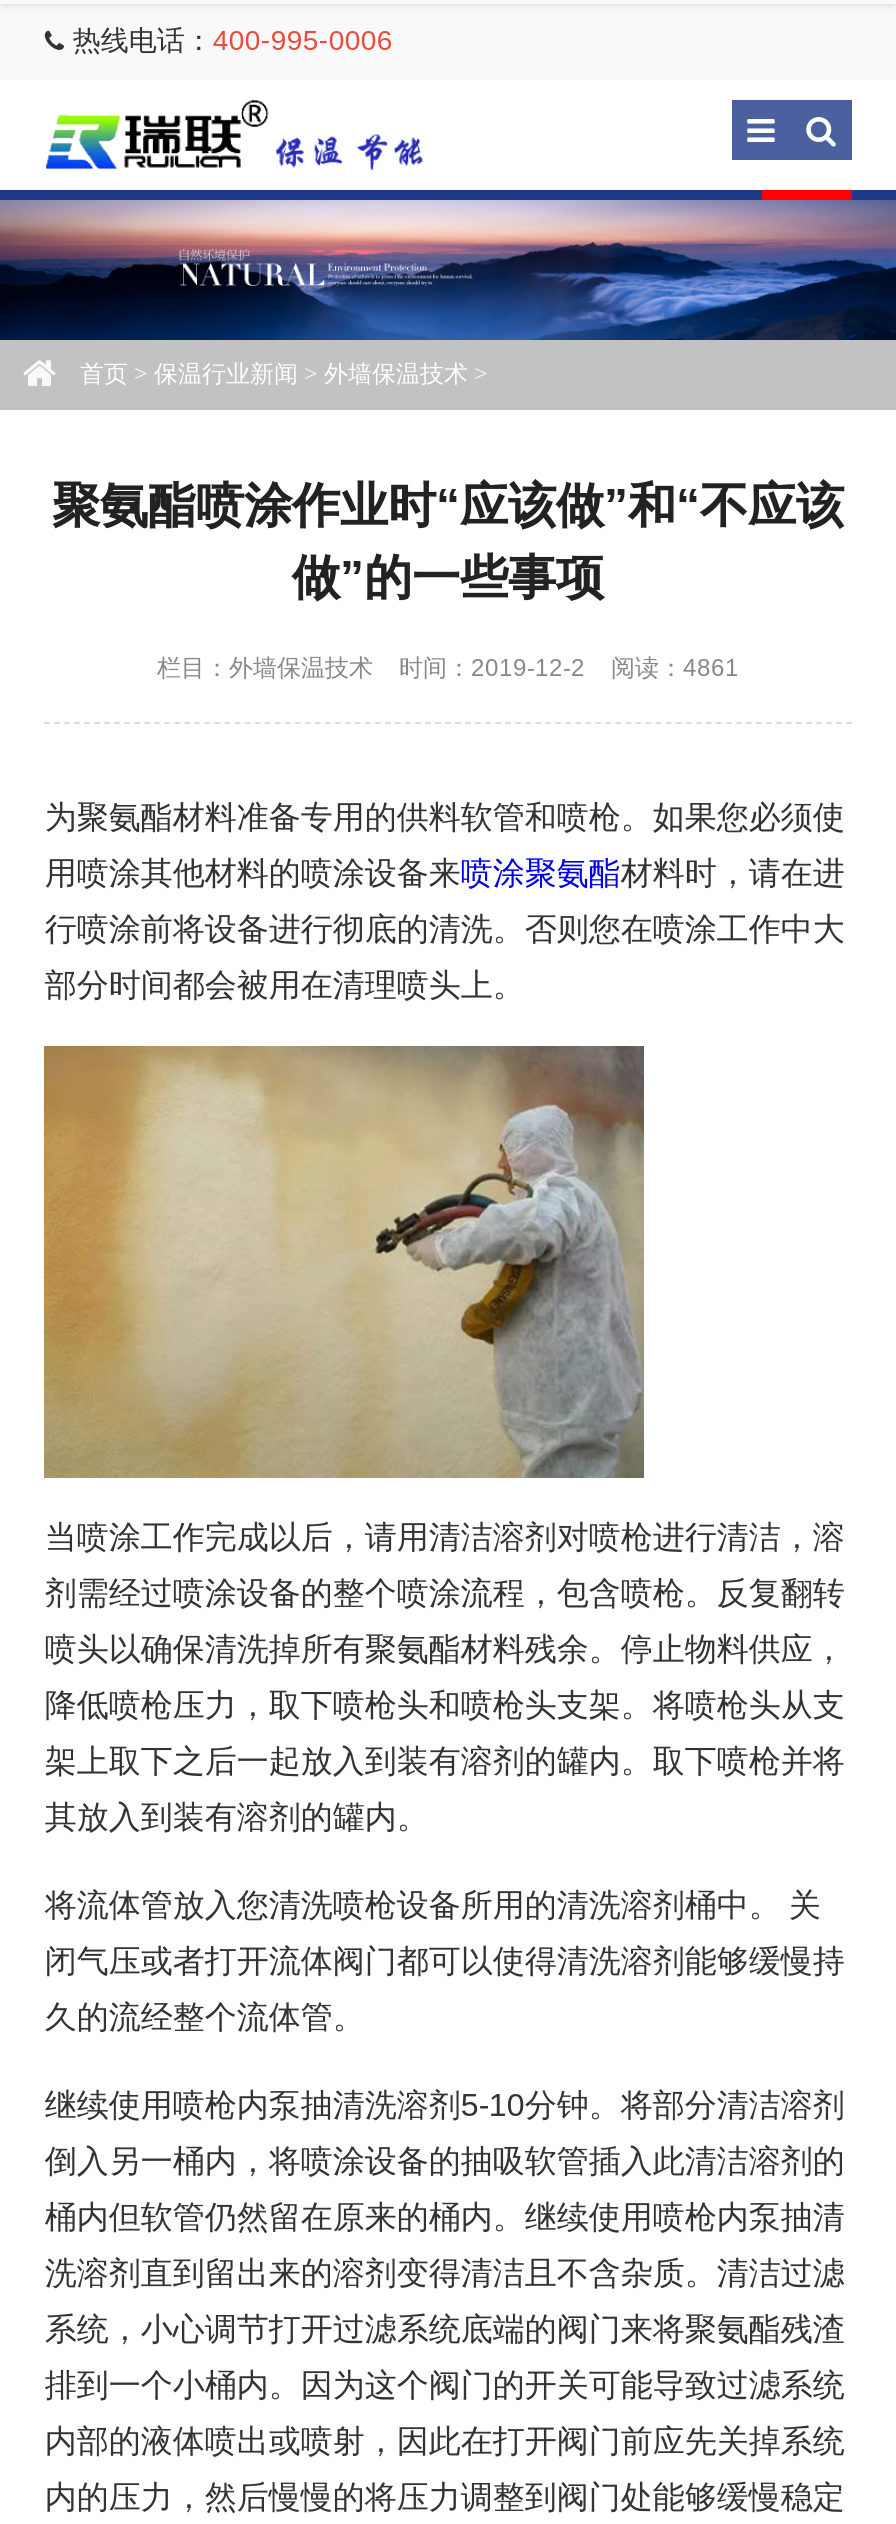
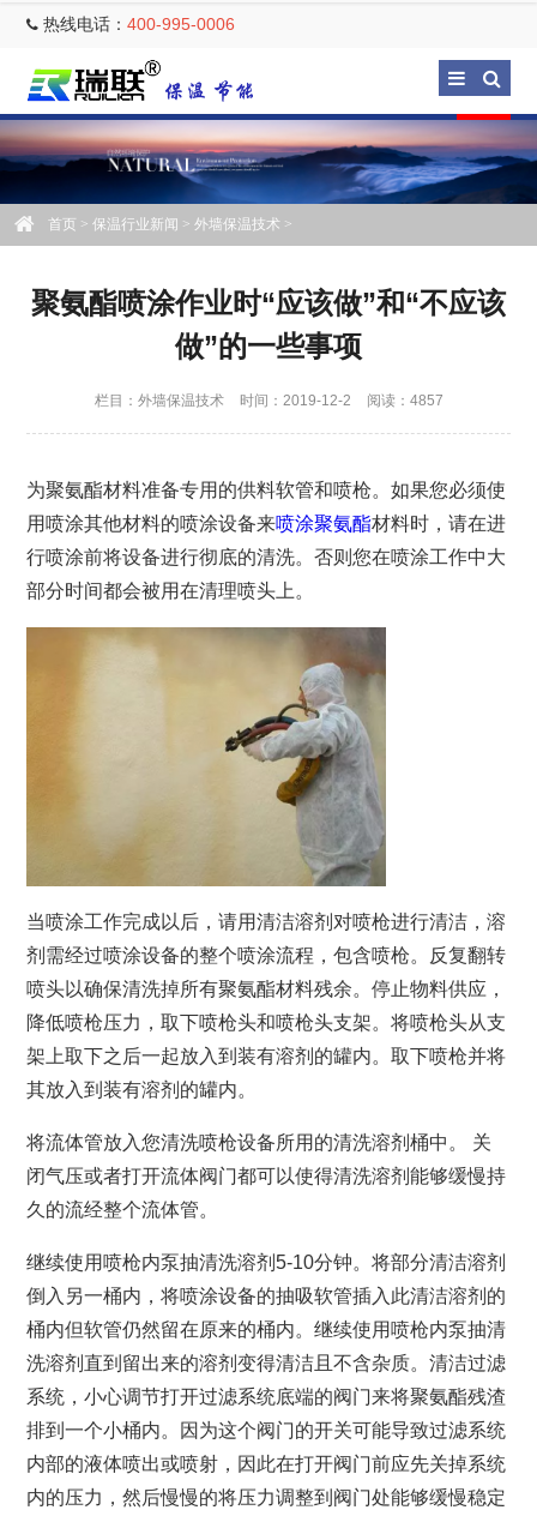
[157,654,739,682] 栏目：外墙保温技术 时间：2019-12-2 阅读：4861 -> [94,392,443,409] 栏目：外墙保温技术 时间：2019-12-2 阅读：4857

